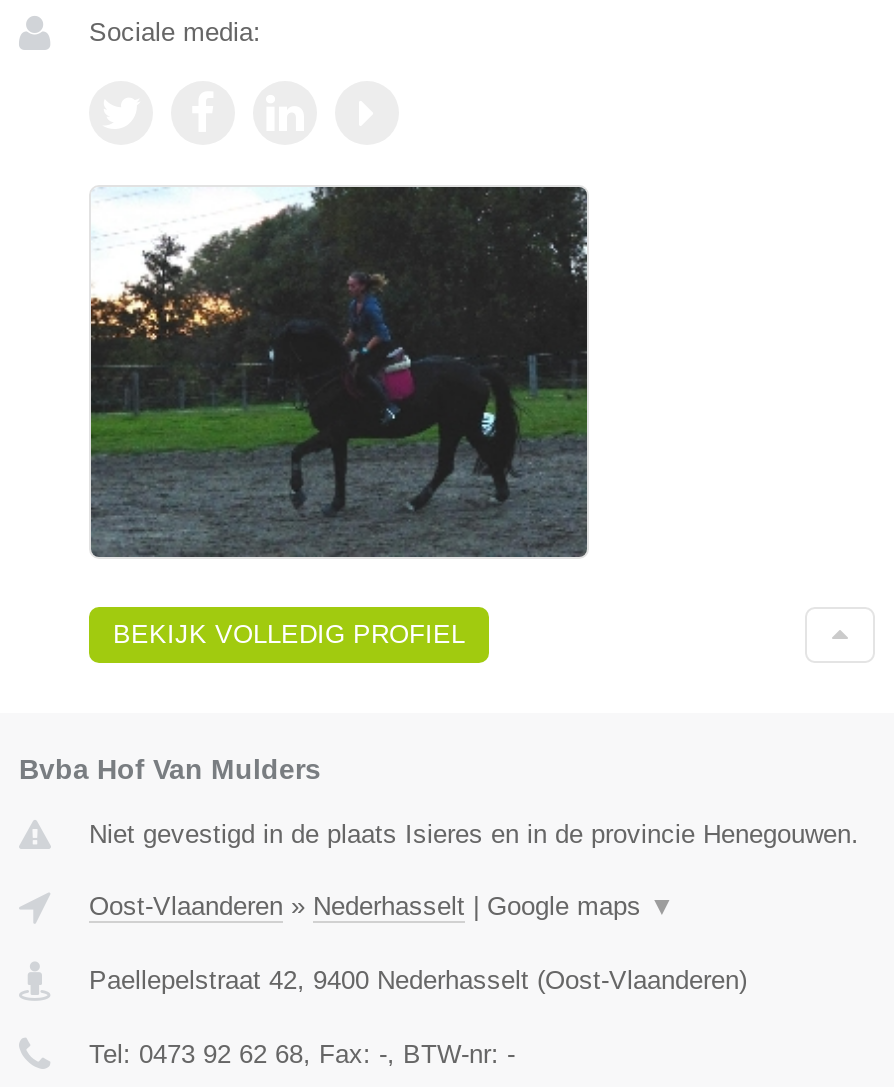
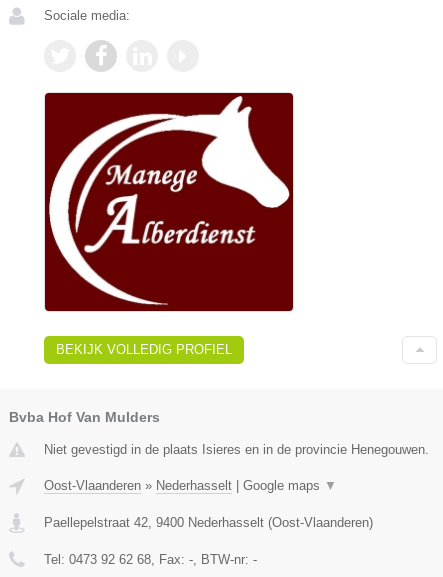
[89,184,589,560] [image] -> [44,92,294,312] [image]

